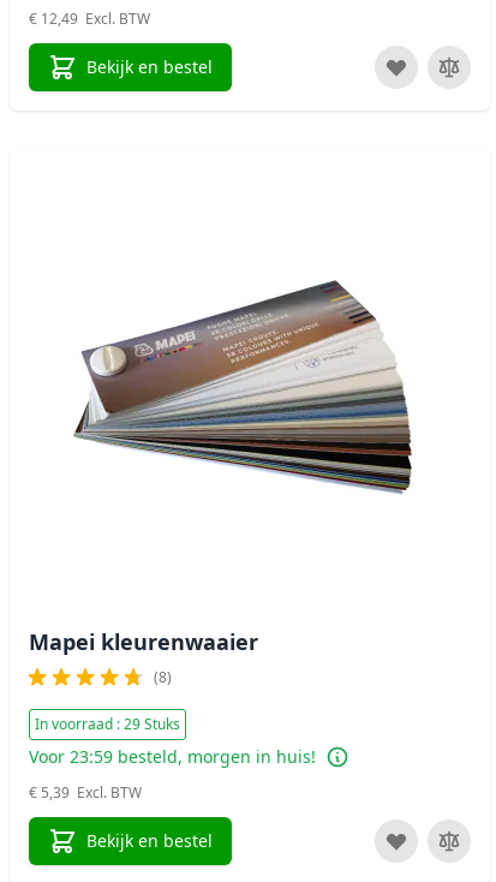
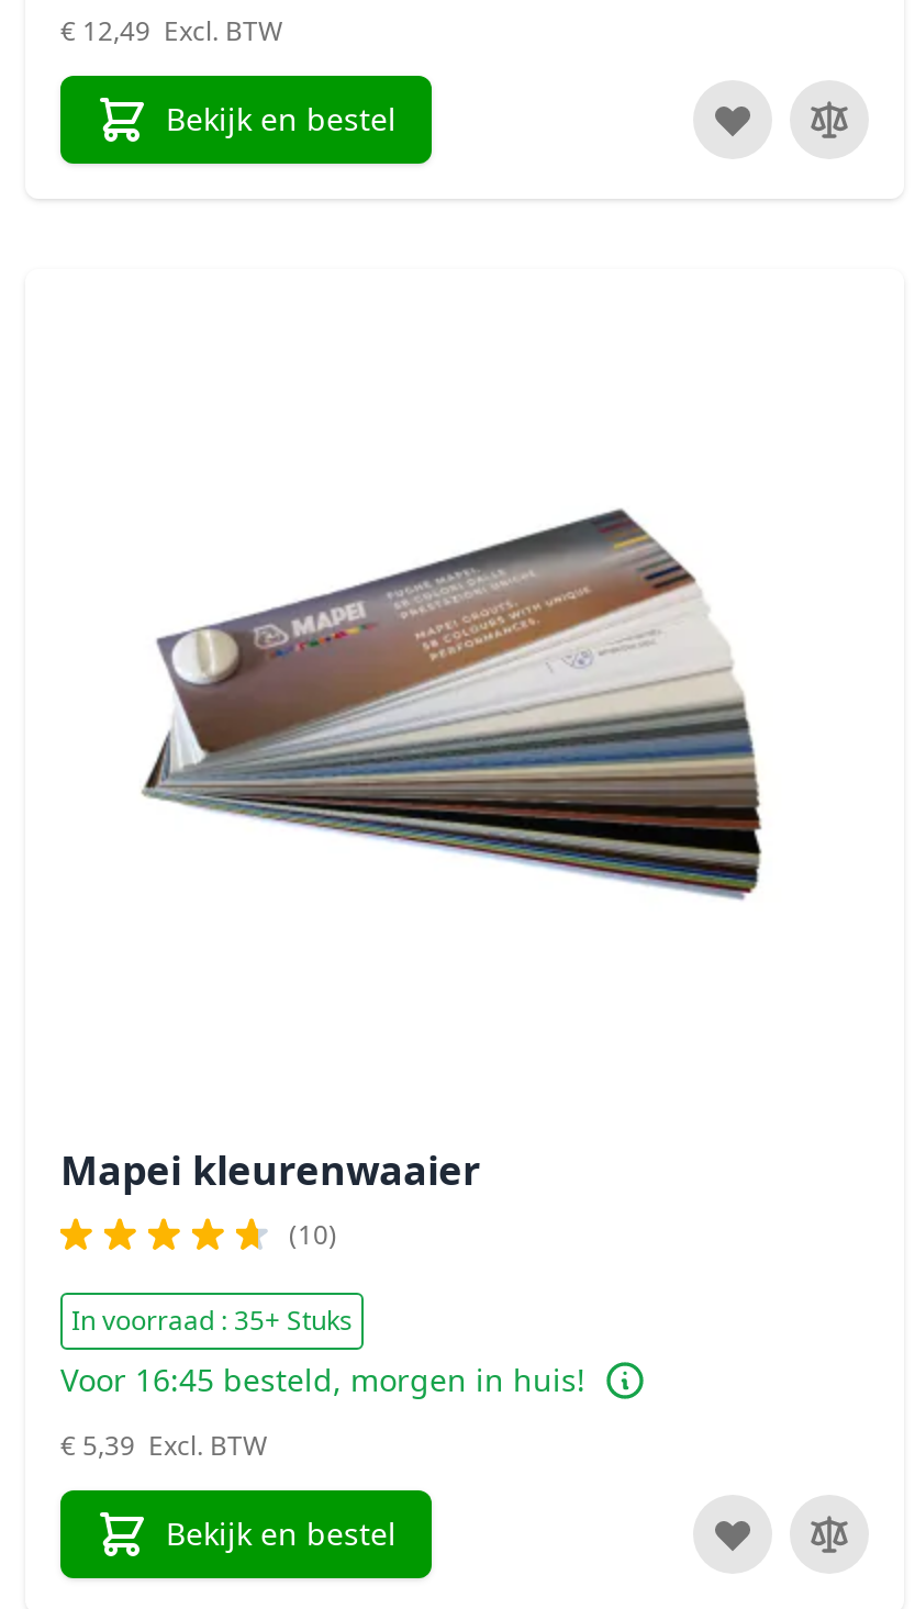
[154,667,172,687] (8) -> [289,1215,337,1253] (10)
[35,714,180,734] In voorraad : 29 Stuks -> [71,1301,353,1338] In voorraad : 35+ Stuks
[29,745,316,768] Voor 23:59 besteld, morgen in huis! -> [60,1358,585,1400] Voor 16:45 besteld, morgen in huis!

